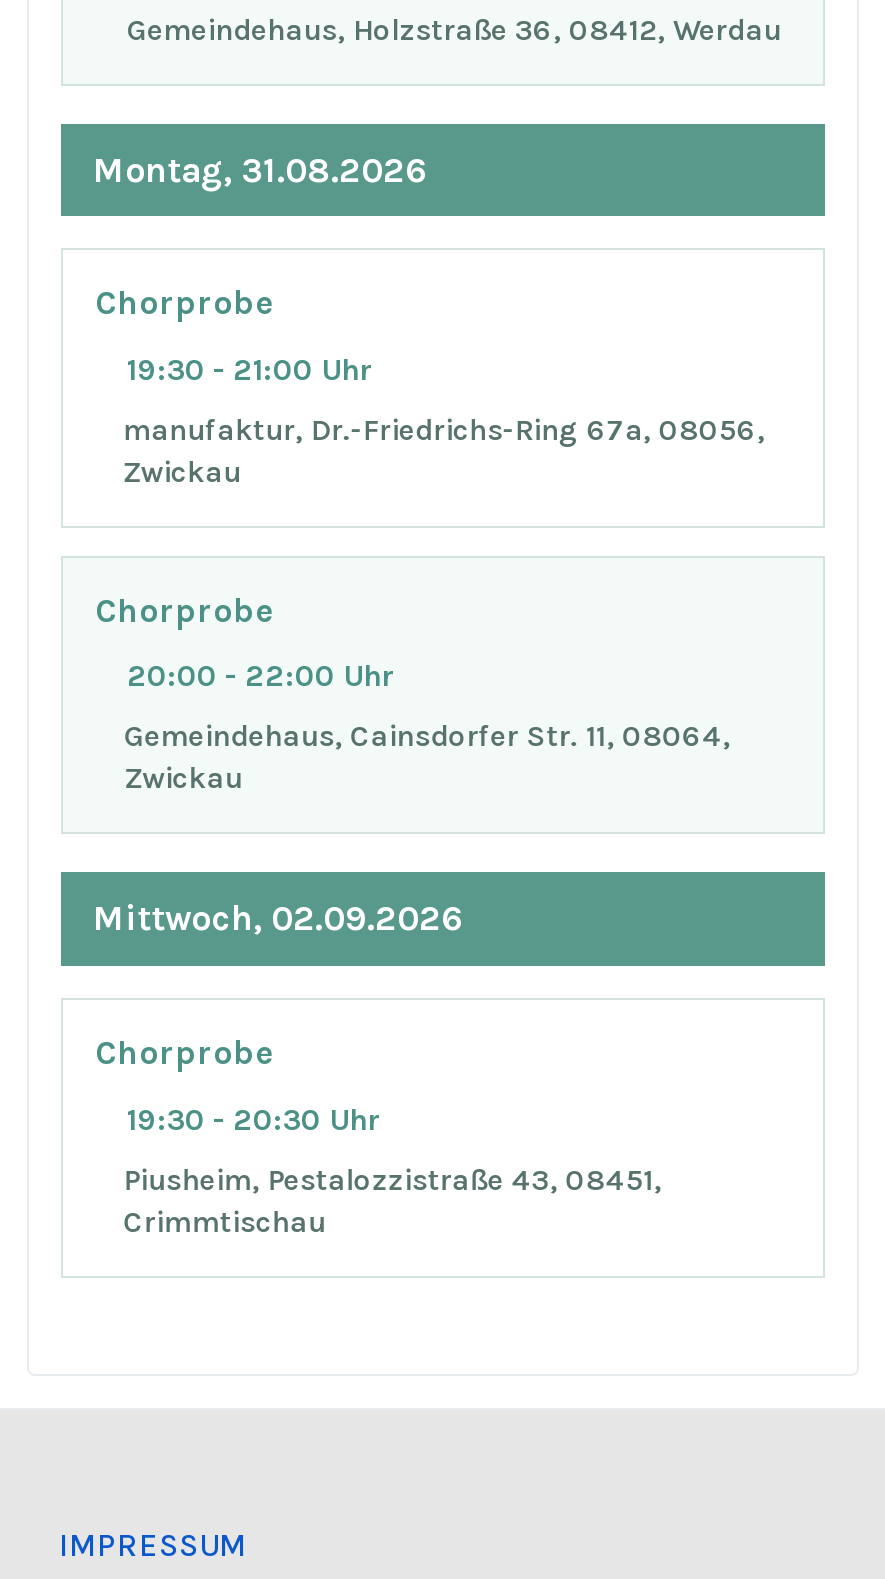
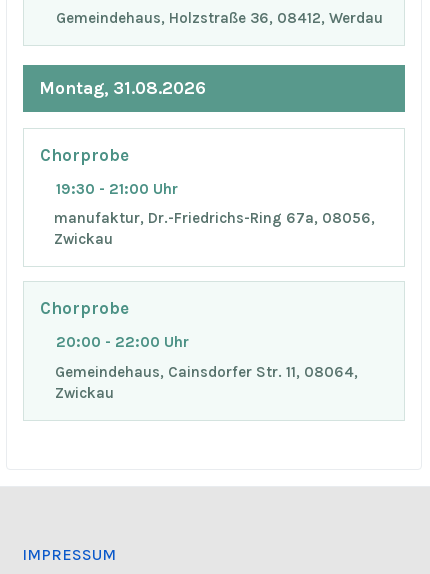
[93,898,662,1239] Mittwoch, 02.09.2026 | Chorprobe | 19:30 - 20:30 Uhr | Piusheim, Pestalozzistraße 43, 08451, | Crimmtischau -> none

